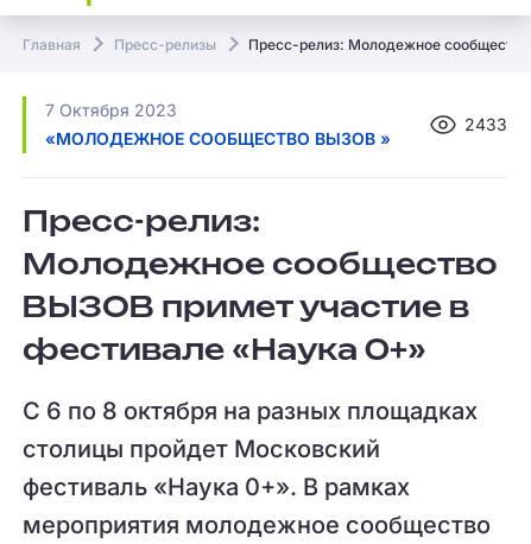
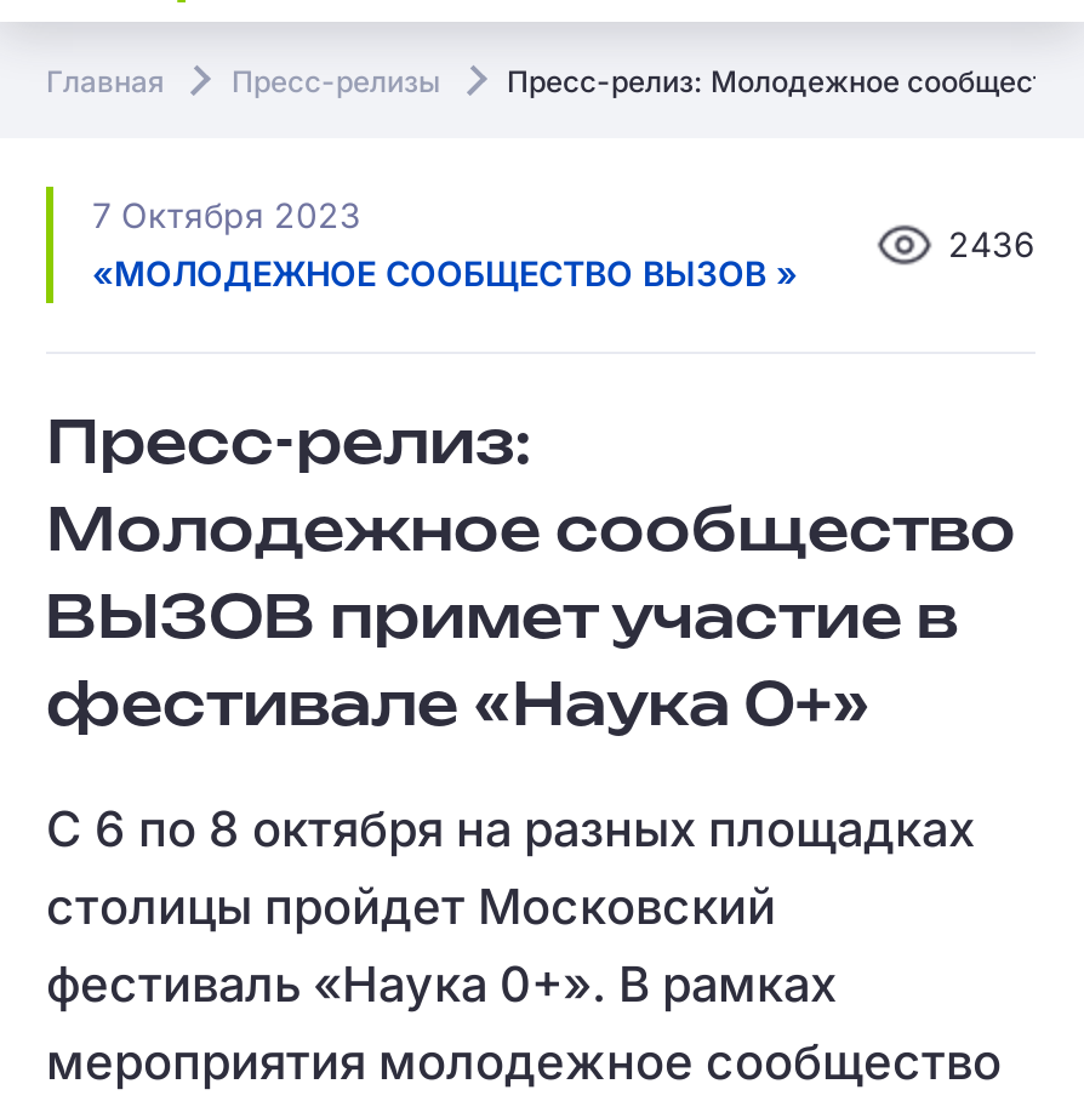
[464,114,507,134] 2433 -> [948,223,1035,264] 2436

